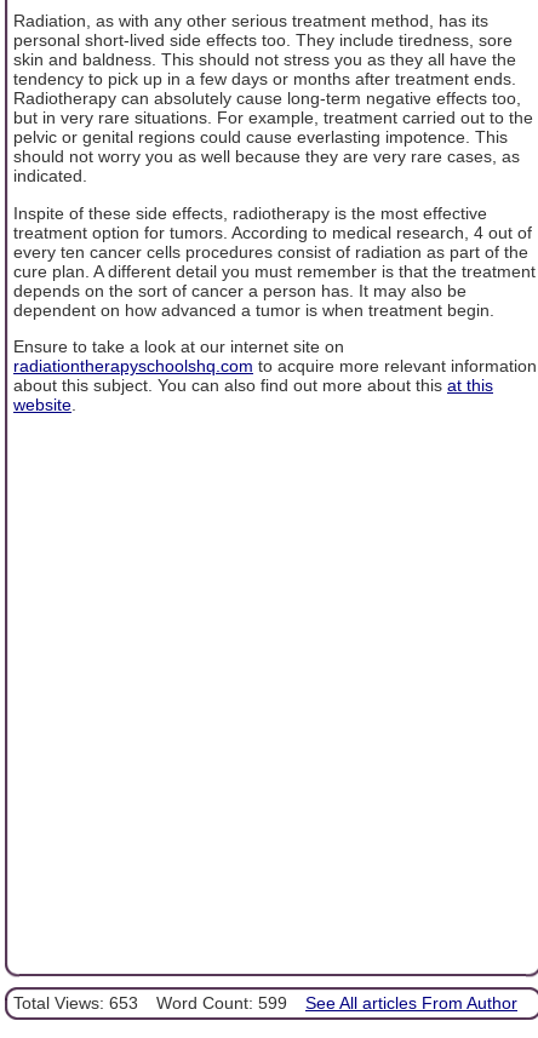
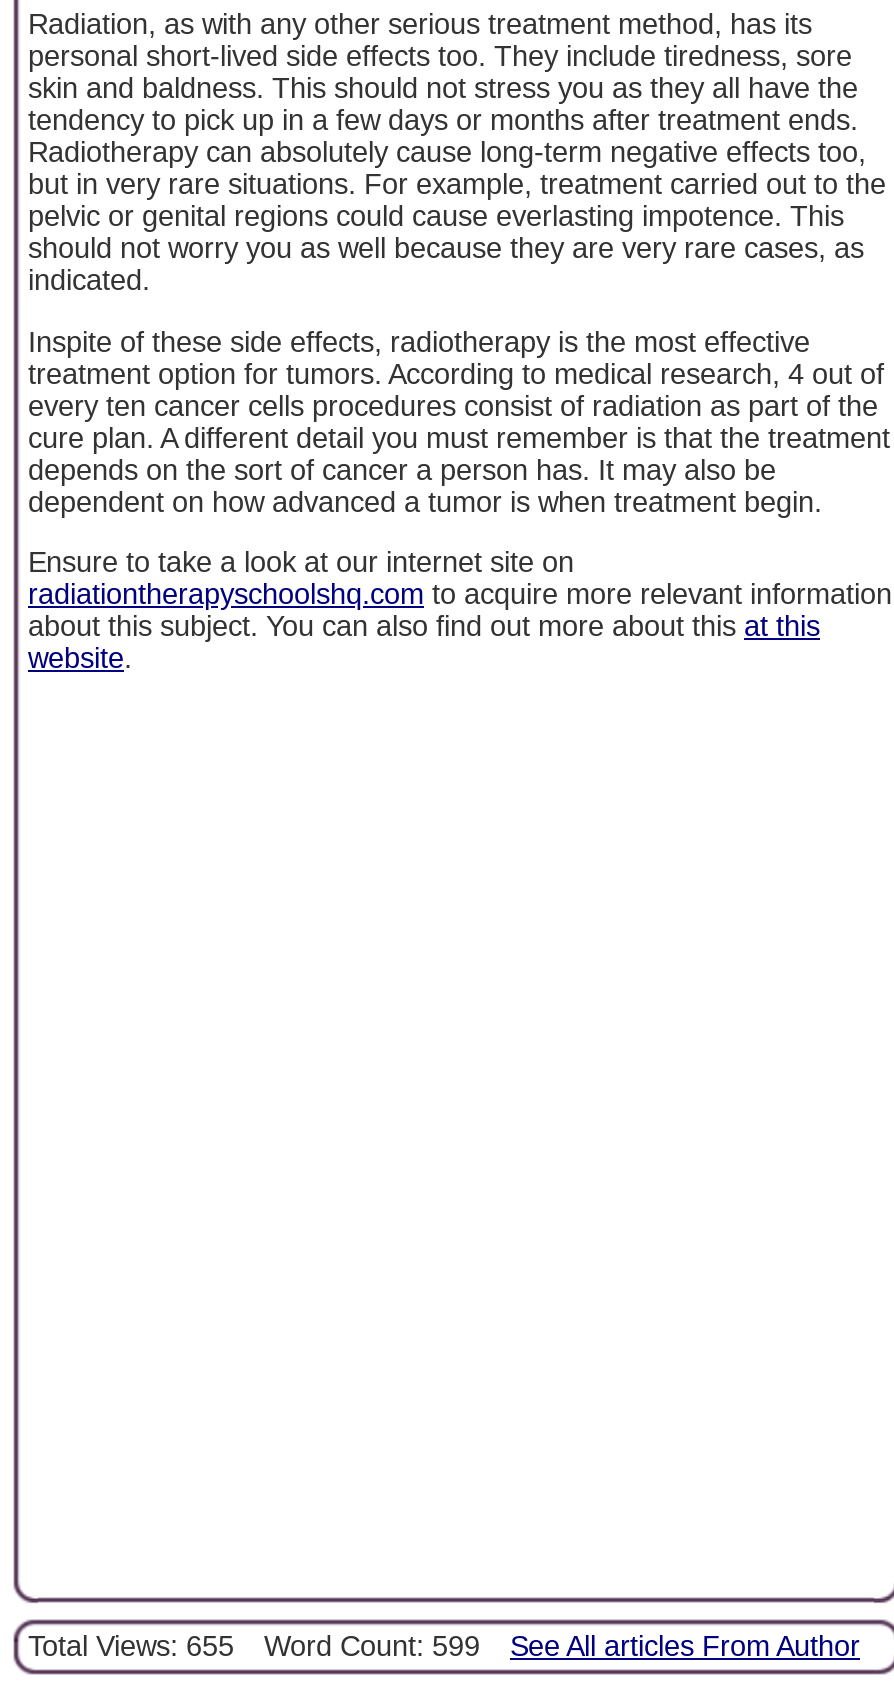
[13,993,517,1012] Total Views: 653 Word Count: 599 See All articles From Author -> [28,1629,860,1661] Total Views: 655 Word Count: 599 See All articles From Author

